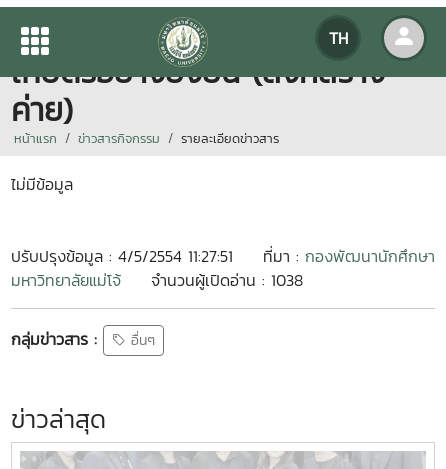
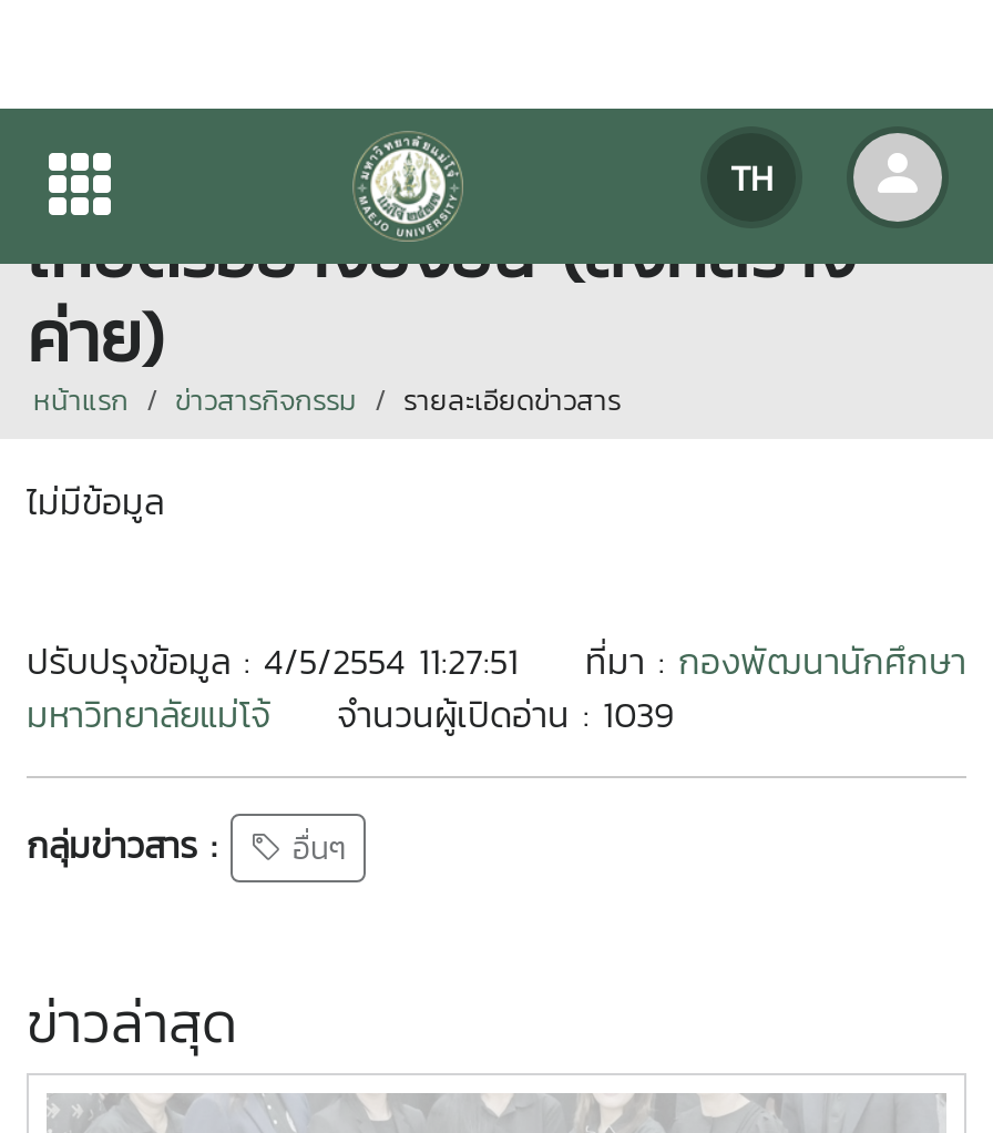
[151,268,303,292] จำนวนผู้เปิดอ่าน : 1038 -> [337,687,674,741] จำนวนผู้เปิดอ่าน : 1039

